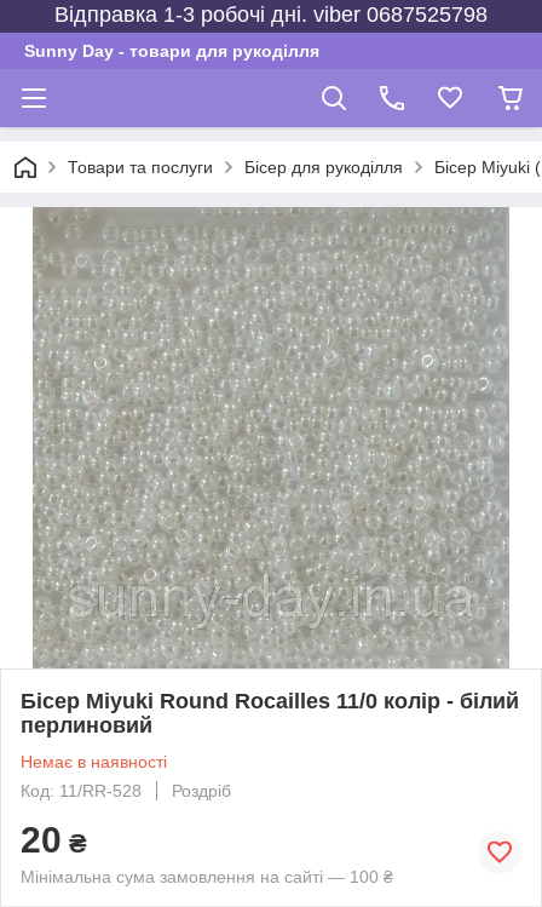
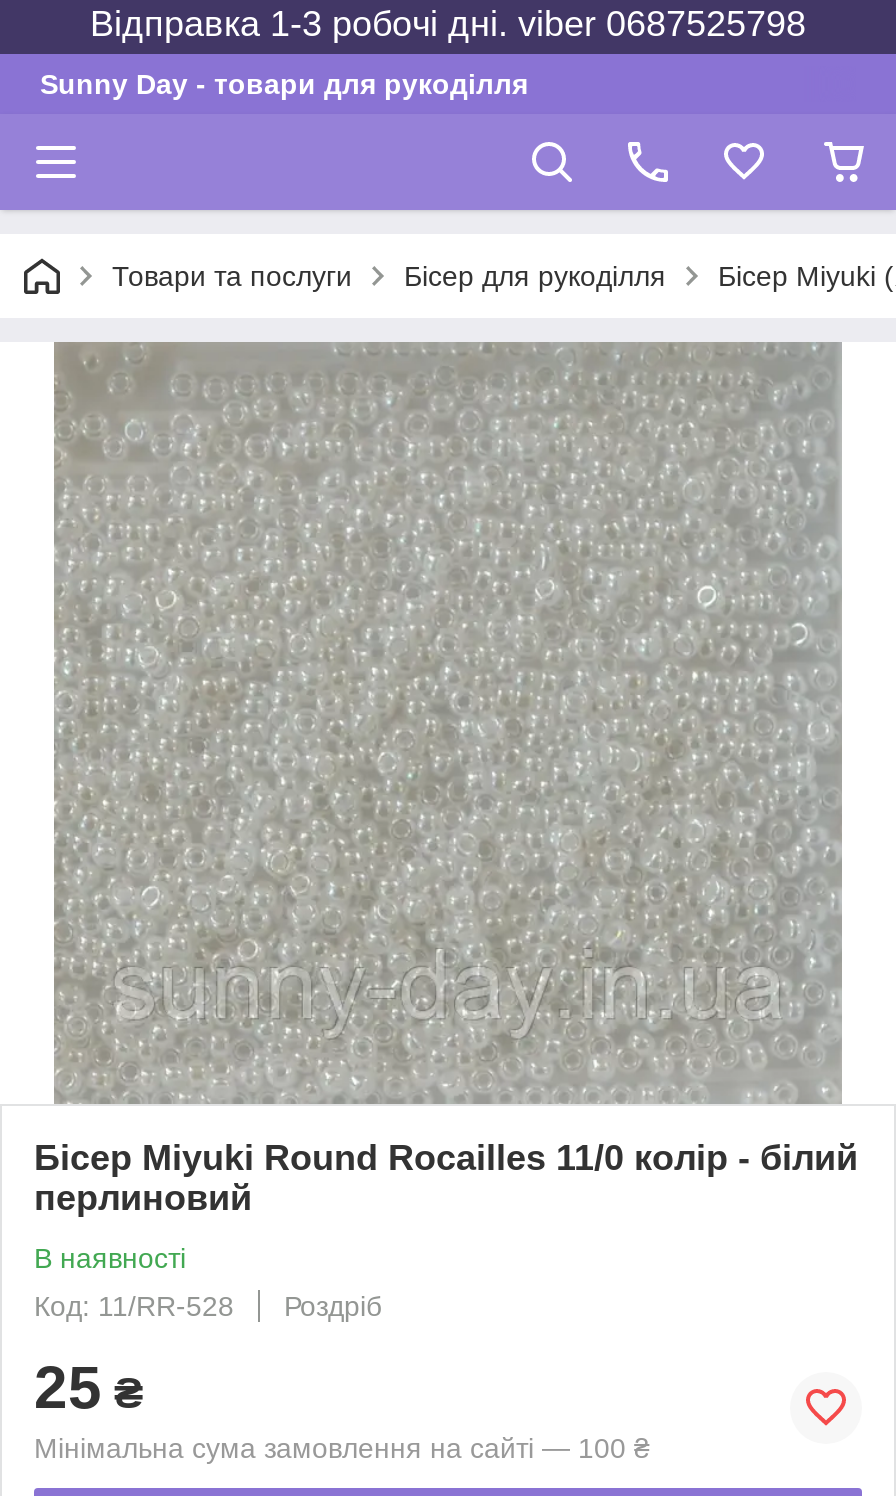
[21,752,167,771] Немає в наявності -> [34,1242,186,1274] В наявності
[21,820,87,860] 20 ₴ -> [34,1354,144,1420] 25 ₴

